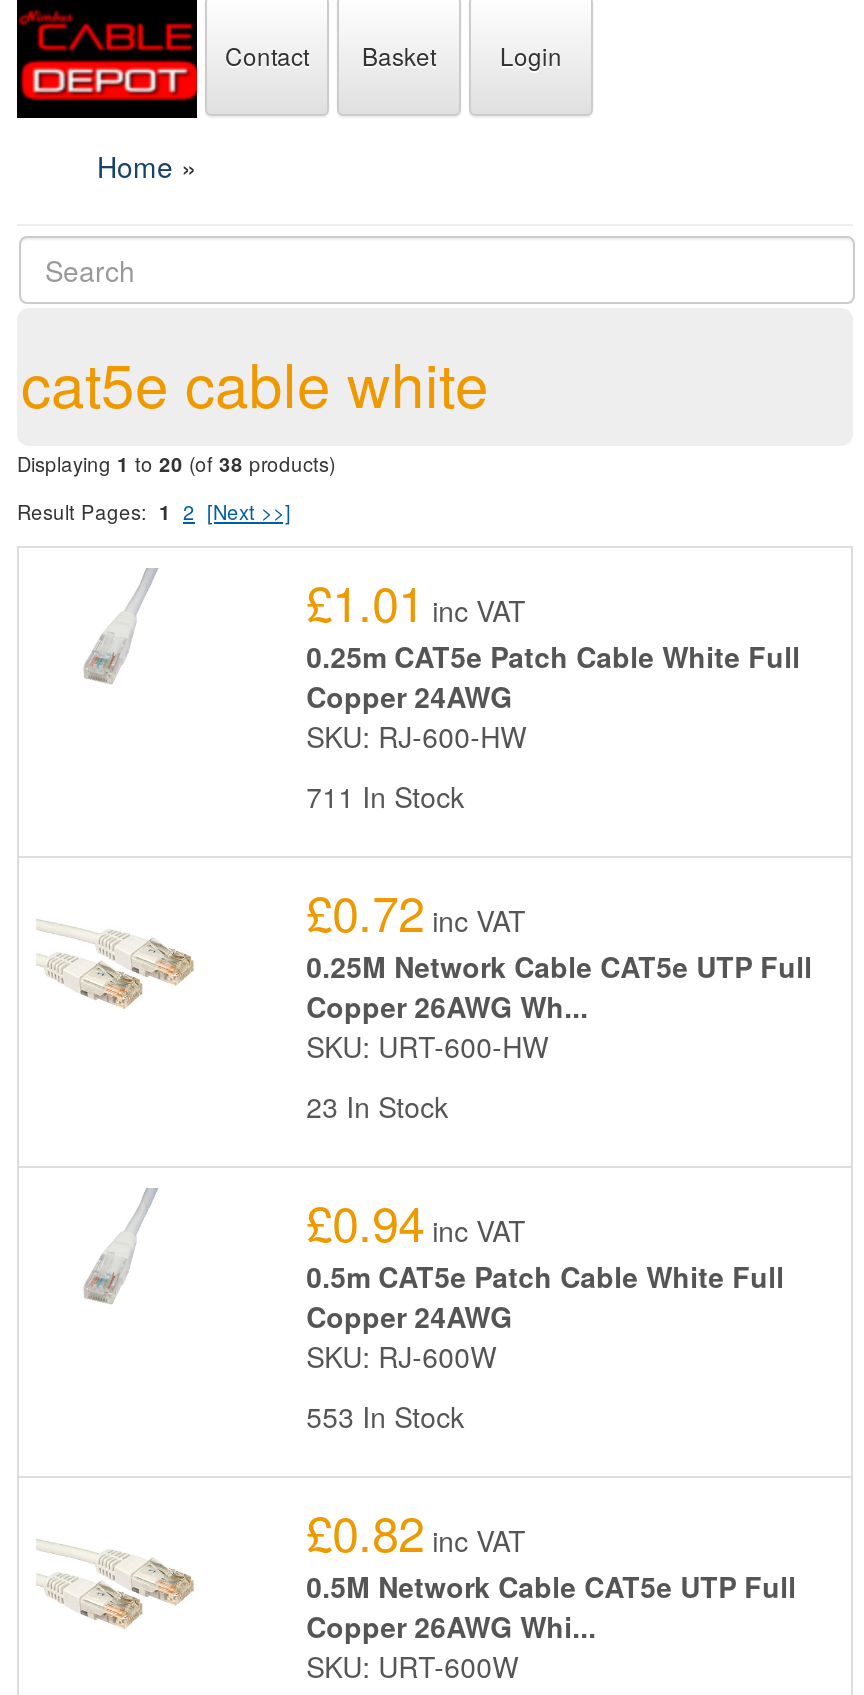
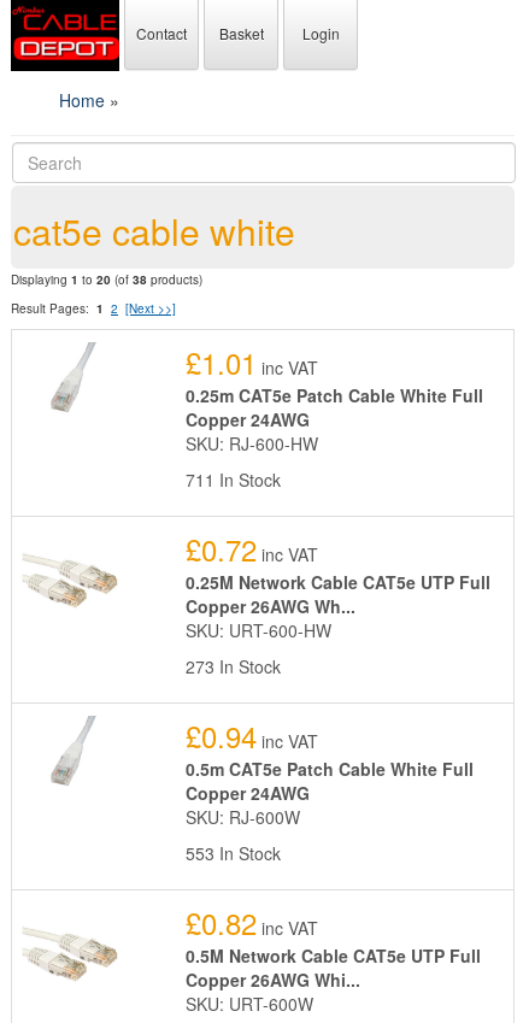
[306,1086,448,1126] 23 In Stock -> [185,654,280,678] 273 In Stock

